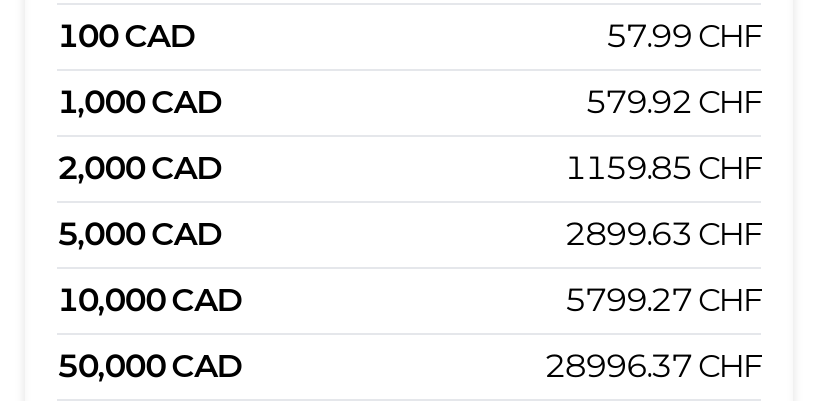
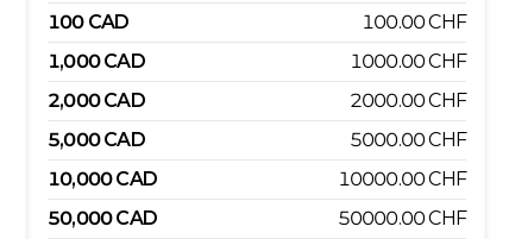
[605,17,761,55] 57.99 CHF -> [362,11,466,33] 100.00 CHF
[585,83,761,121] 579.92 CHF -> [349,50,466,73] 1000.00 CHF
[565,149,761,187] 1159.85 CHF -> [349,89,466,112] 2000.00 CHF
[565,215,761,253] 2899.63 CHF -> [349,128,466,151] 5000.00 CHF
[565,281,761,319] 5799.27 CHF -> [337,168,466,190] 10000.00 CHF
[544,347,761,385] 28996.37 CHF -> [337,207,466,229] 50000.00 CHF

